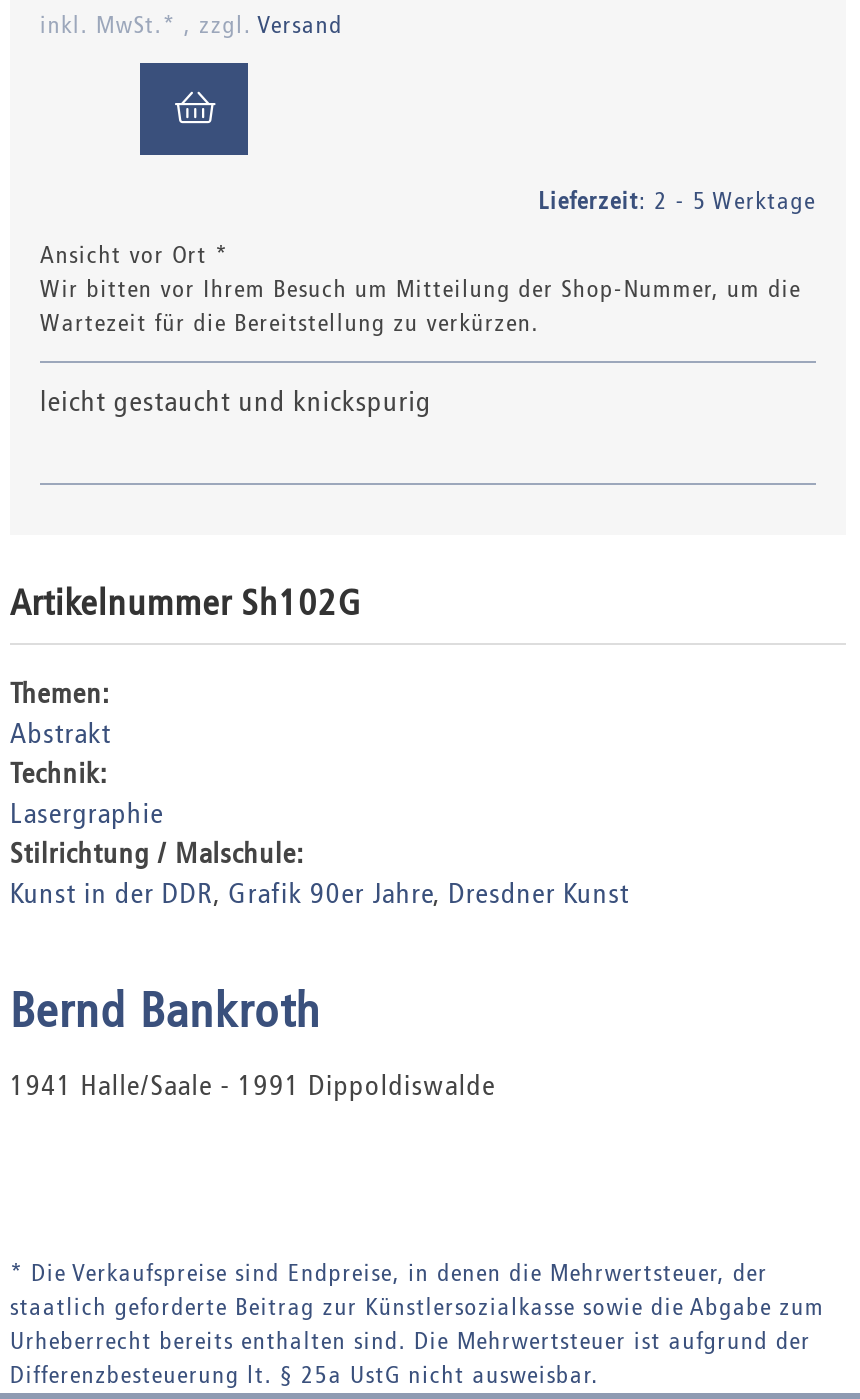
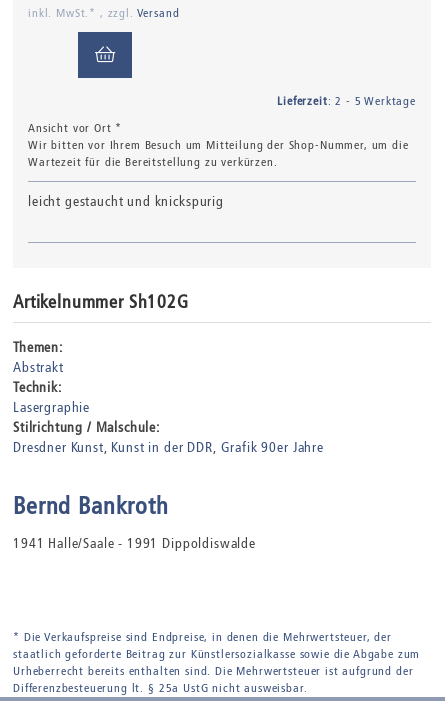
[10,877,630,911] Kunst in der DDR Grafik 90er Jahre Dresdner Kunst -> [13,439,324,456] Dresdner Kunst Kunst in der DDR Grafik 90er Jahre

